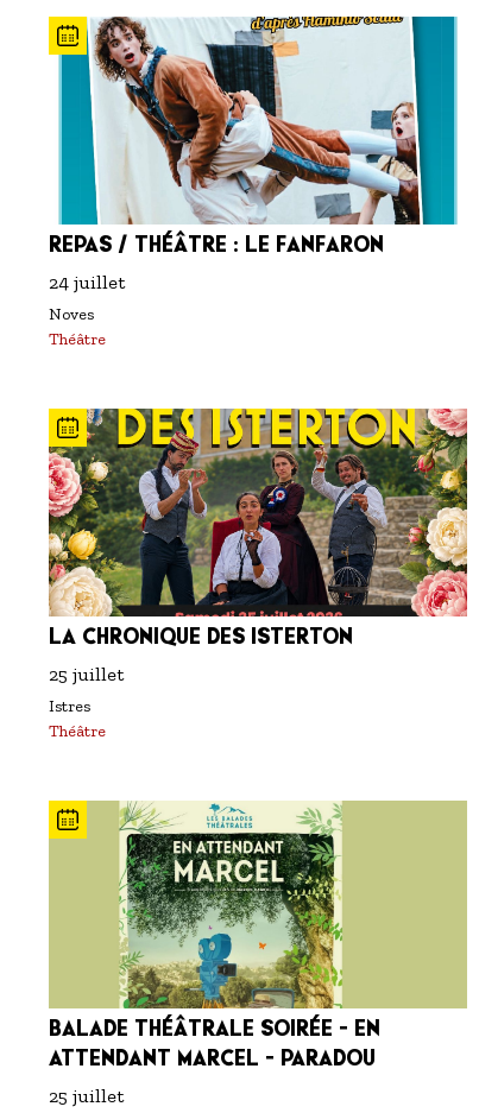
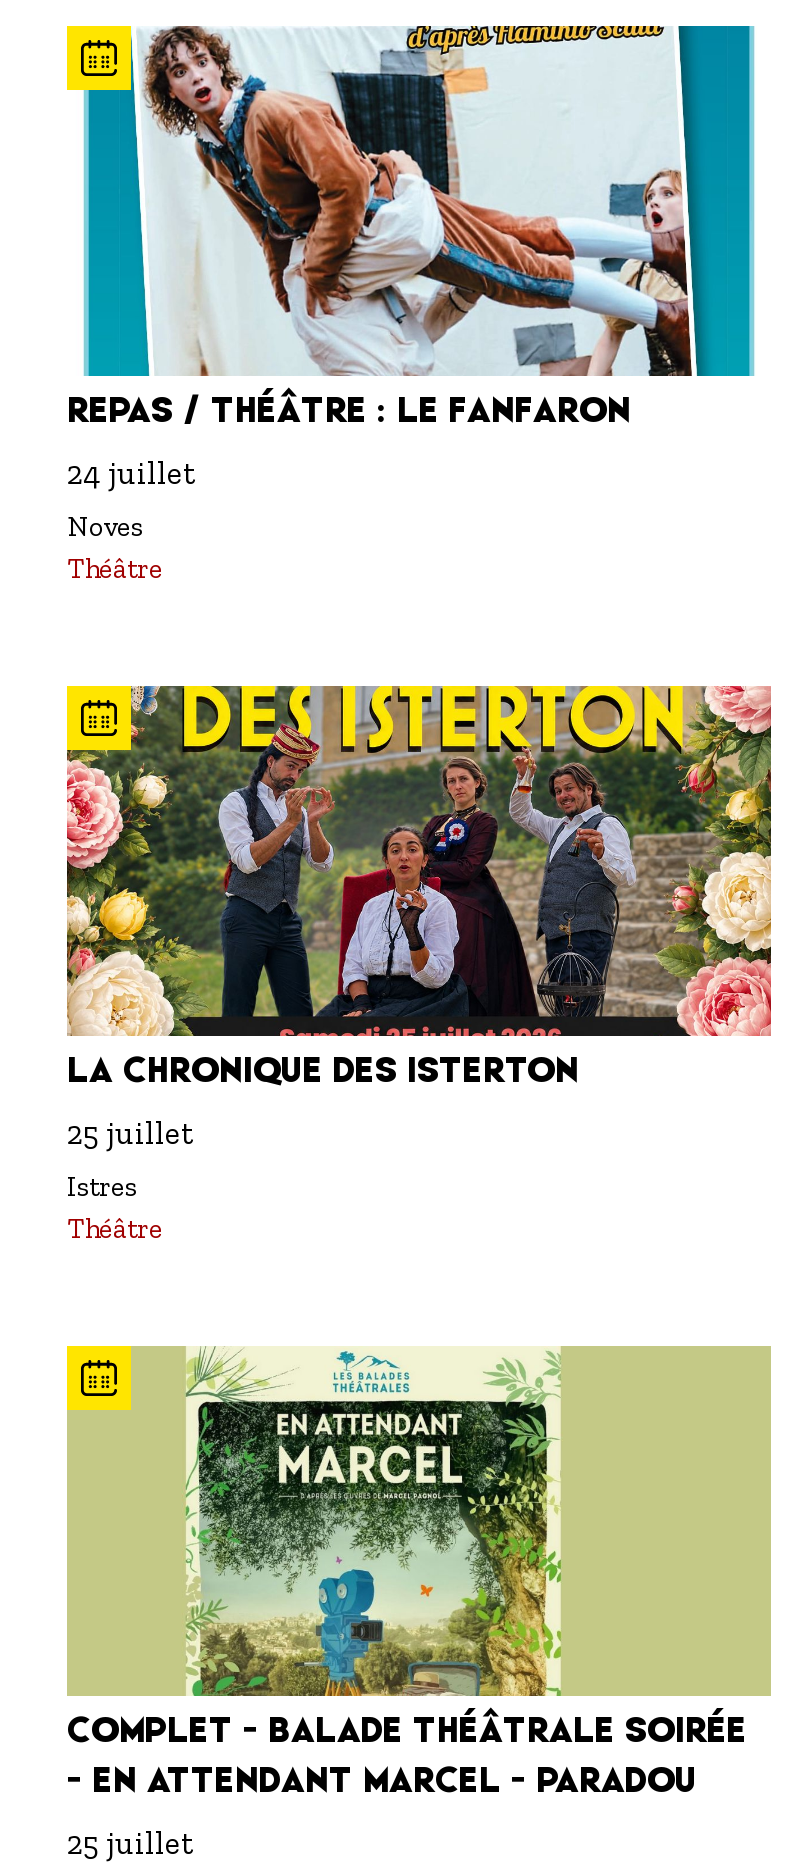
[49,1016,380,1070] BALADE THÉÂTRALE SOIRÉE - EN | ATTENDANT MARCEL - PARADOU -> [67,1708,747,1800] COMPLET - BALADE THÉÂTRALE SOIRÉE | - EN ATTENDANT MARCEL - PARADOU

